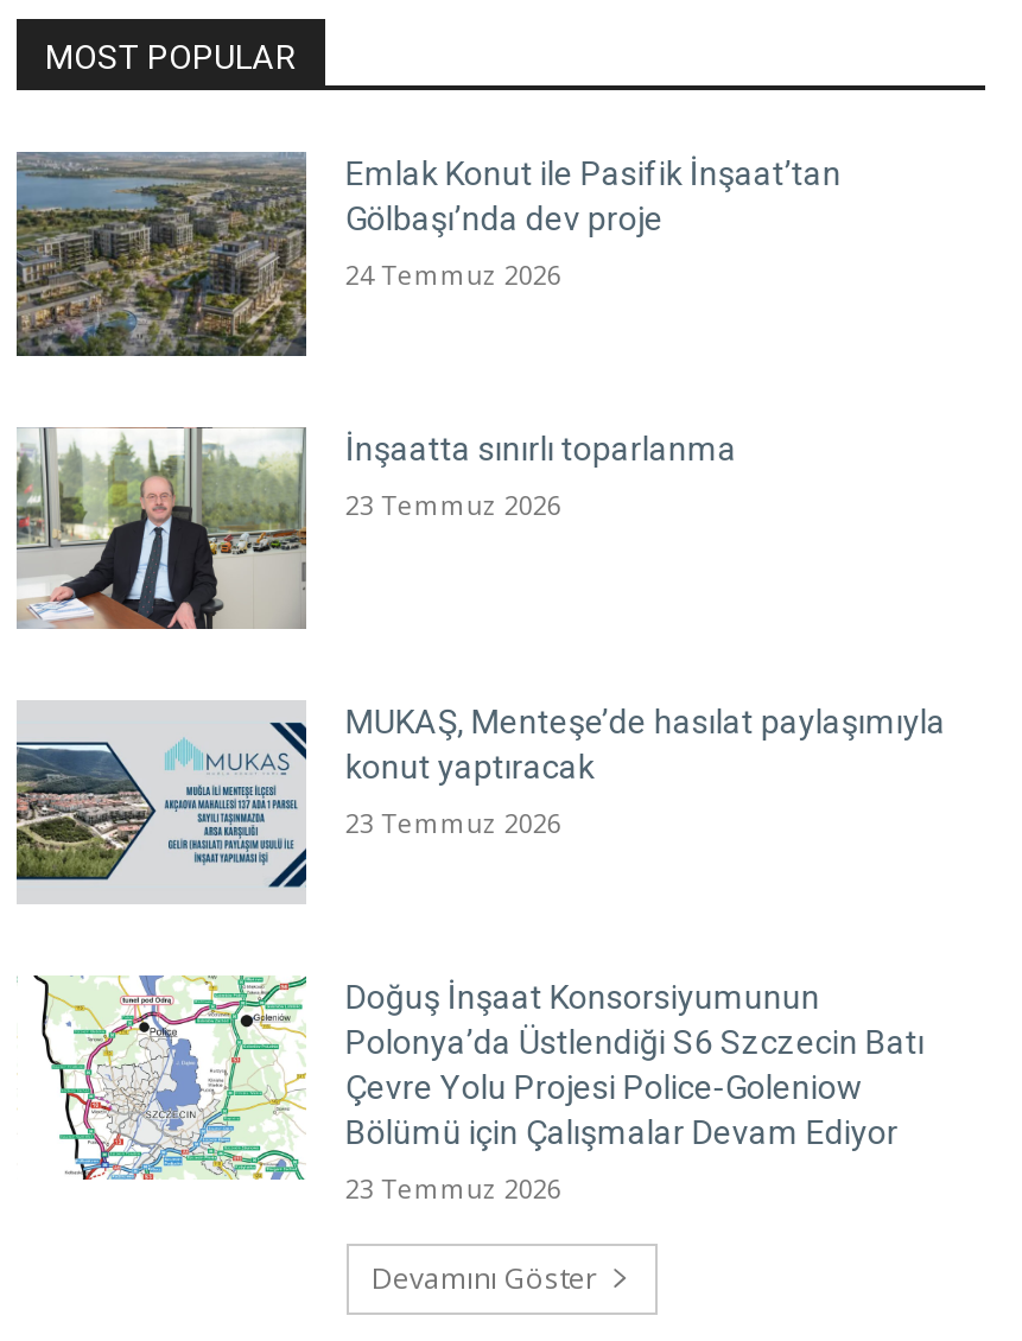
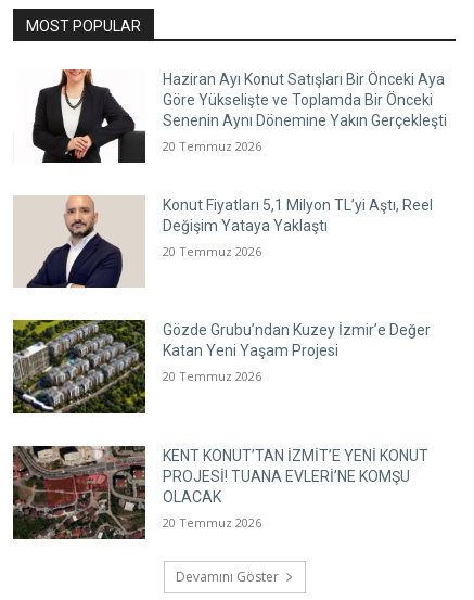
[14,150,841,358] [image] | Emlak Konut ile Pasifik İnşaat’tan | Gölbaşı’nda dev proje -> [13,68,447,163] [image] | Haziran Ayı Konut Satışları Bir Önceki Aya | Göre Yükselişte ve Toplamda Bir Önceki | Senenin Aynı Dönemine Yakın Gerçekleşti
[345,257,561,292] 24 Temmuz 2026 -> [163,138,262,154] 20 Temmuz 2026
[14,427,737,631] [image] | İnşaatta sınırlı toparlanma -> [14,195,433,289] [image] | Konut Fiyatları 5,1 Milyon TL’yi Aştı, Reel | Değişim Yataya Yaklaştı
[345,486,561,521] 23 Temmuz 2026 -> [163,243,262,259] 20 Temmuz 2026
[14,700,946,904] [image] | MUKAŞ, Menteşe’de hasılat paylaşımıyla | konut yaptıracak -> [12,319,431,414] [image] | Gözde Grubu’ndan Kuzey İzmir’e Değer | Katan Yeni Yaşam Projesi
[345,806,561,841] 23 Temmuz 2026 -> [163,368,262,385] 20 Temmuz 2026
[17,973,924,1182] [image] | Doğuş İnşaat Konsorsiyumunun | Polonya’da Üstlendiği S6 Szczecin Batı | Çevre Yolu Projesi Police-Goleniow | Bölümü için Çalışmalar Devam Ediyor -> [12,445,429,540] [image] | KENT KONUT’TAN İZMİT’E YENİ KONUT | PROJESİ! TUANA EVLERİ’NE KOMŞU | OLACAK
[345,1170,561,1206] 23 Temmuz 2026 -> [163,514,262,531] 20 Temmuz 2026

